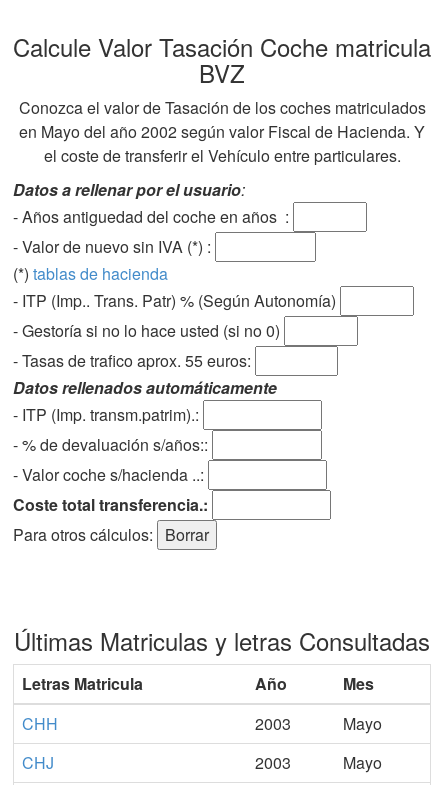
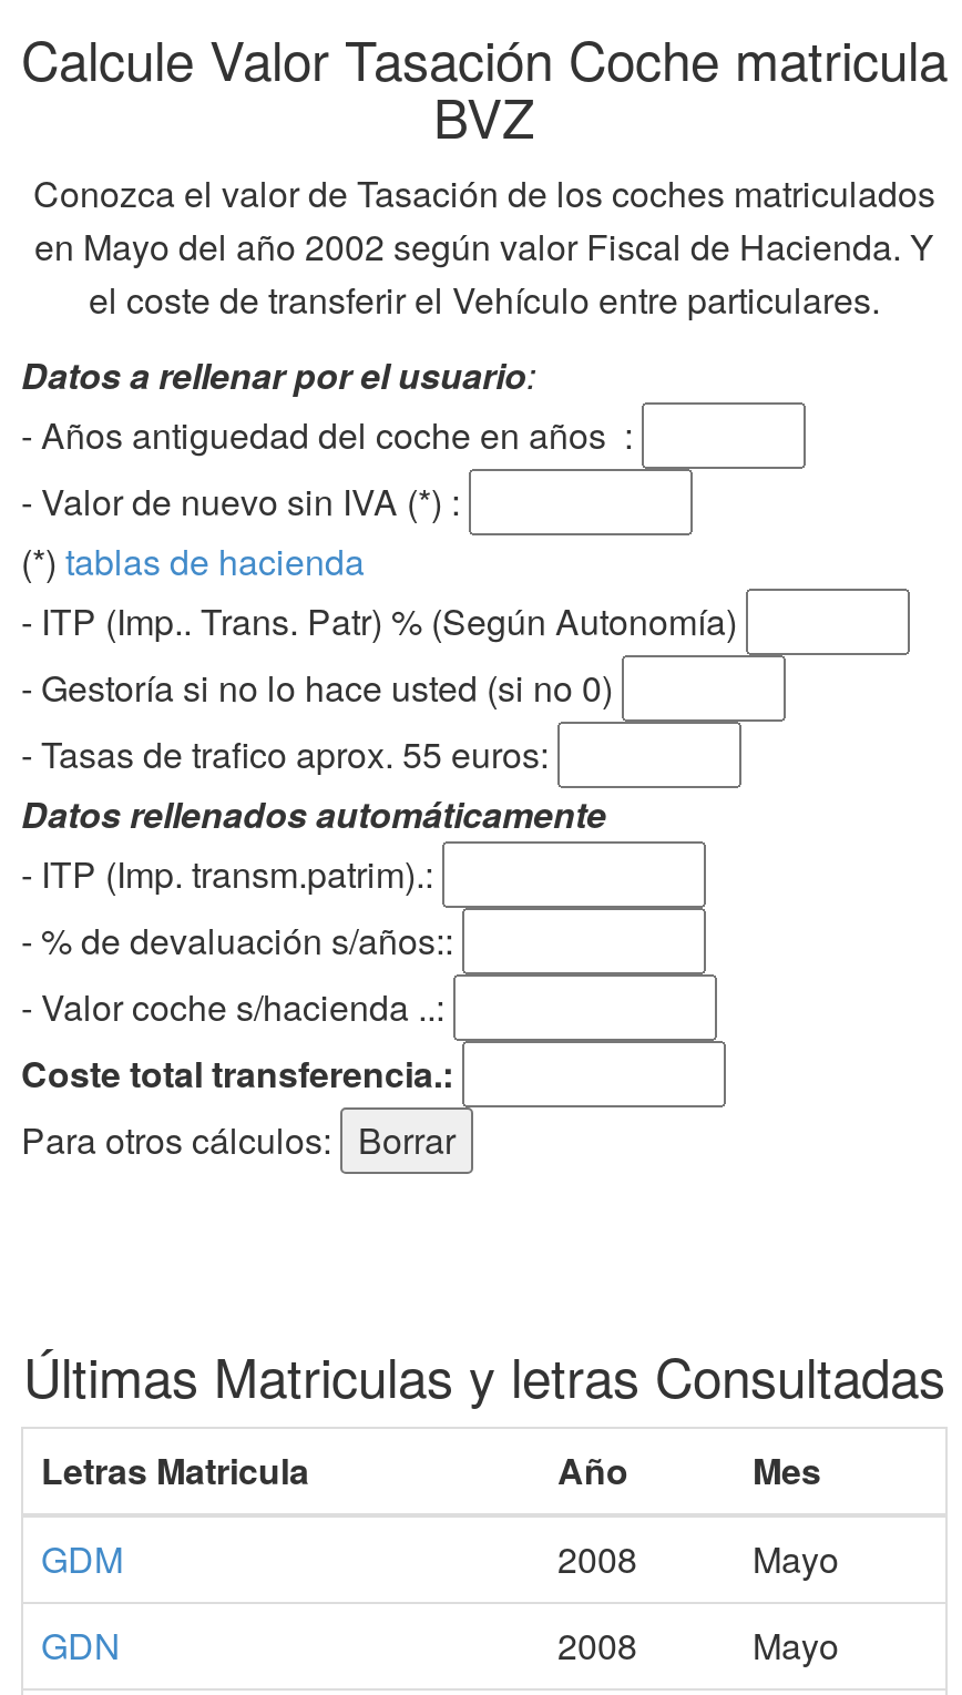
[22,712,291,735] CHH | 2003 -> [41,1532,637,1583] GDM | 2008
[22,751,291,774] CHJ | 2003 -> [41,1619,637,1670] GDN | 2008

